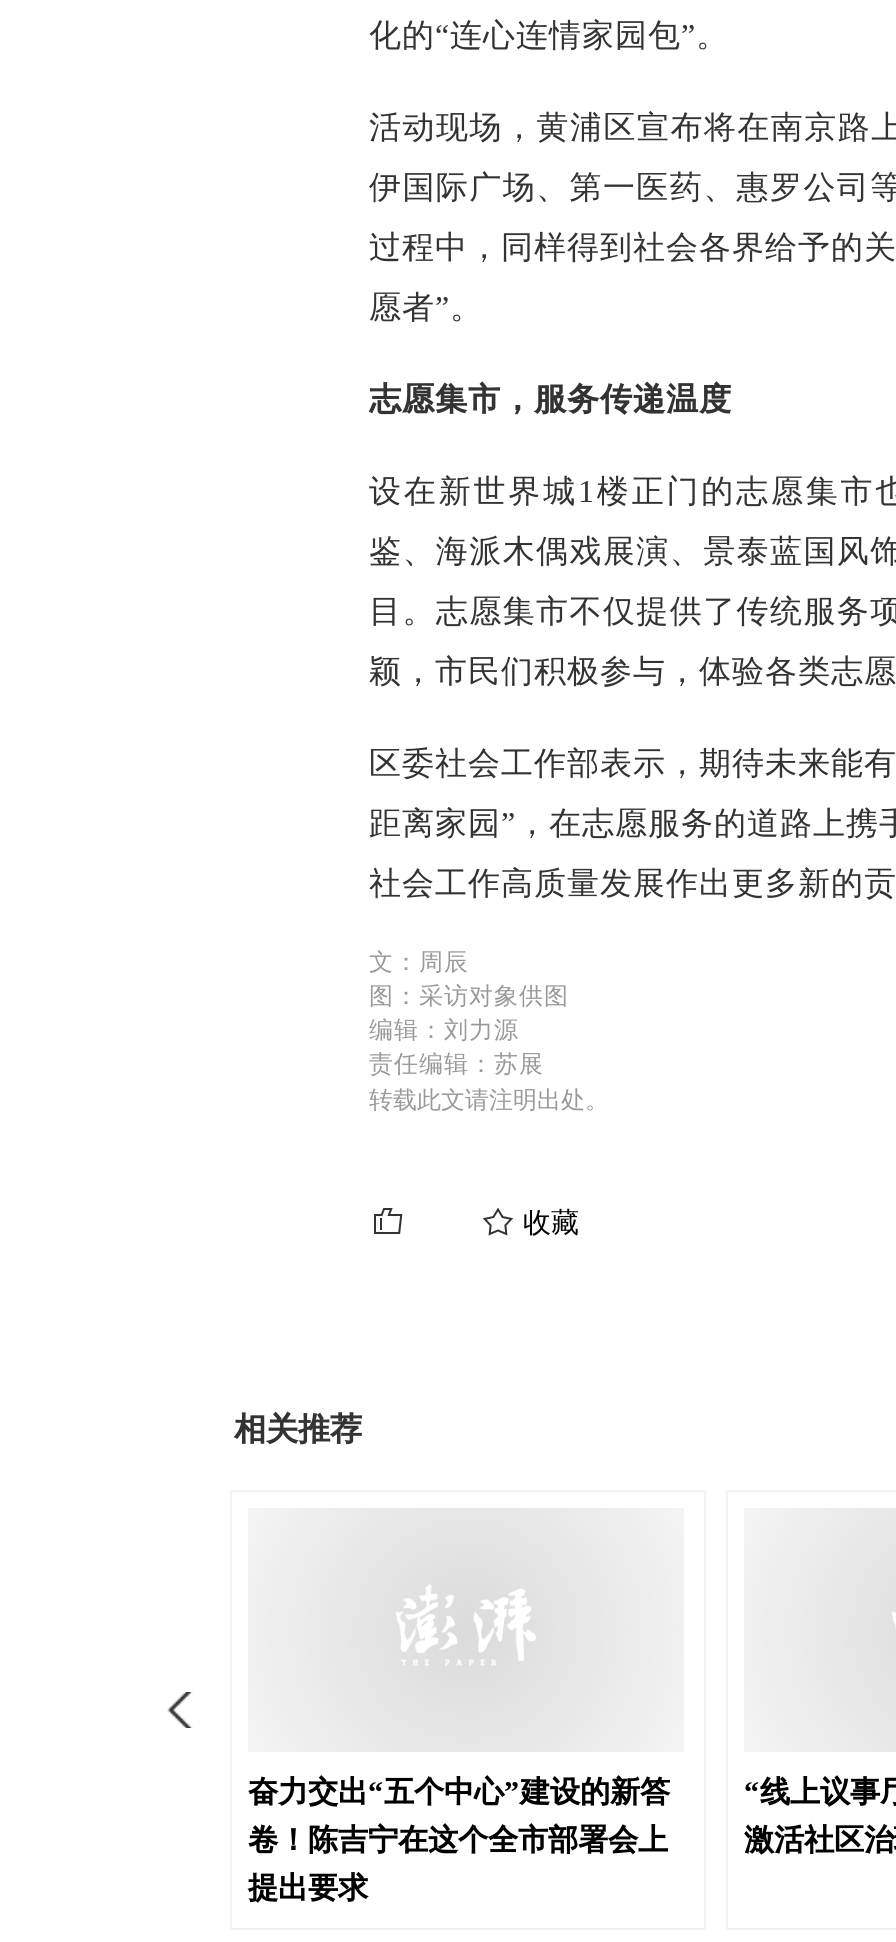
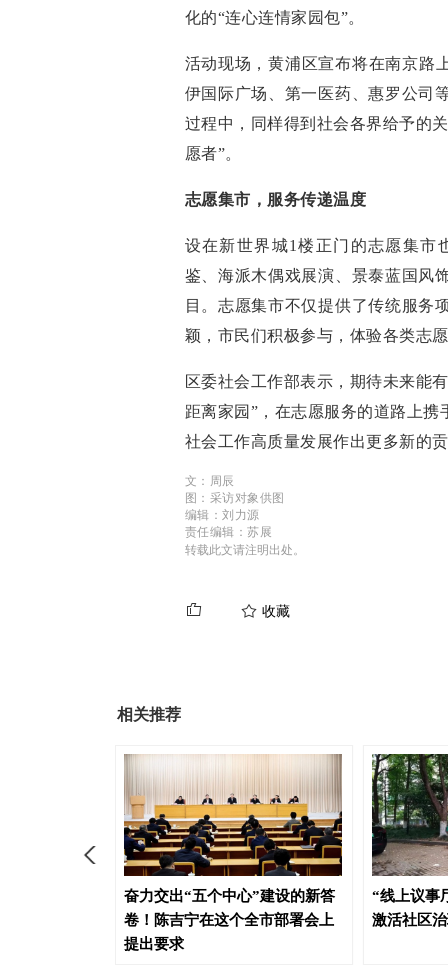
none -> [123,753,343,877] [image]
none -> [371,753,445,877] [image]

